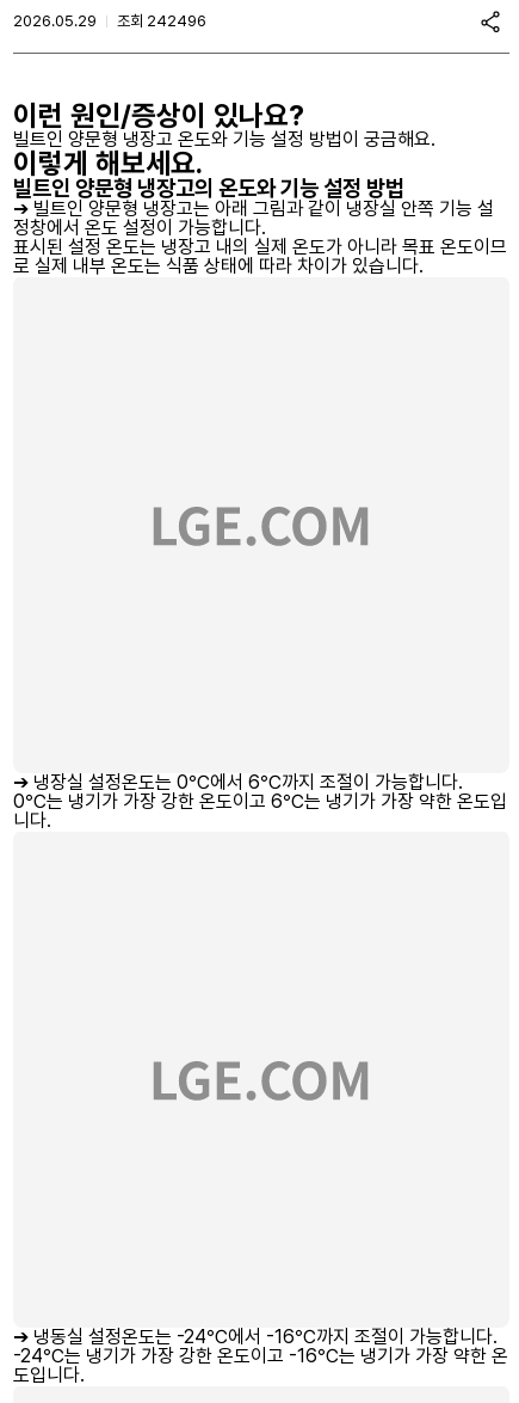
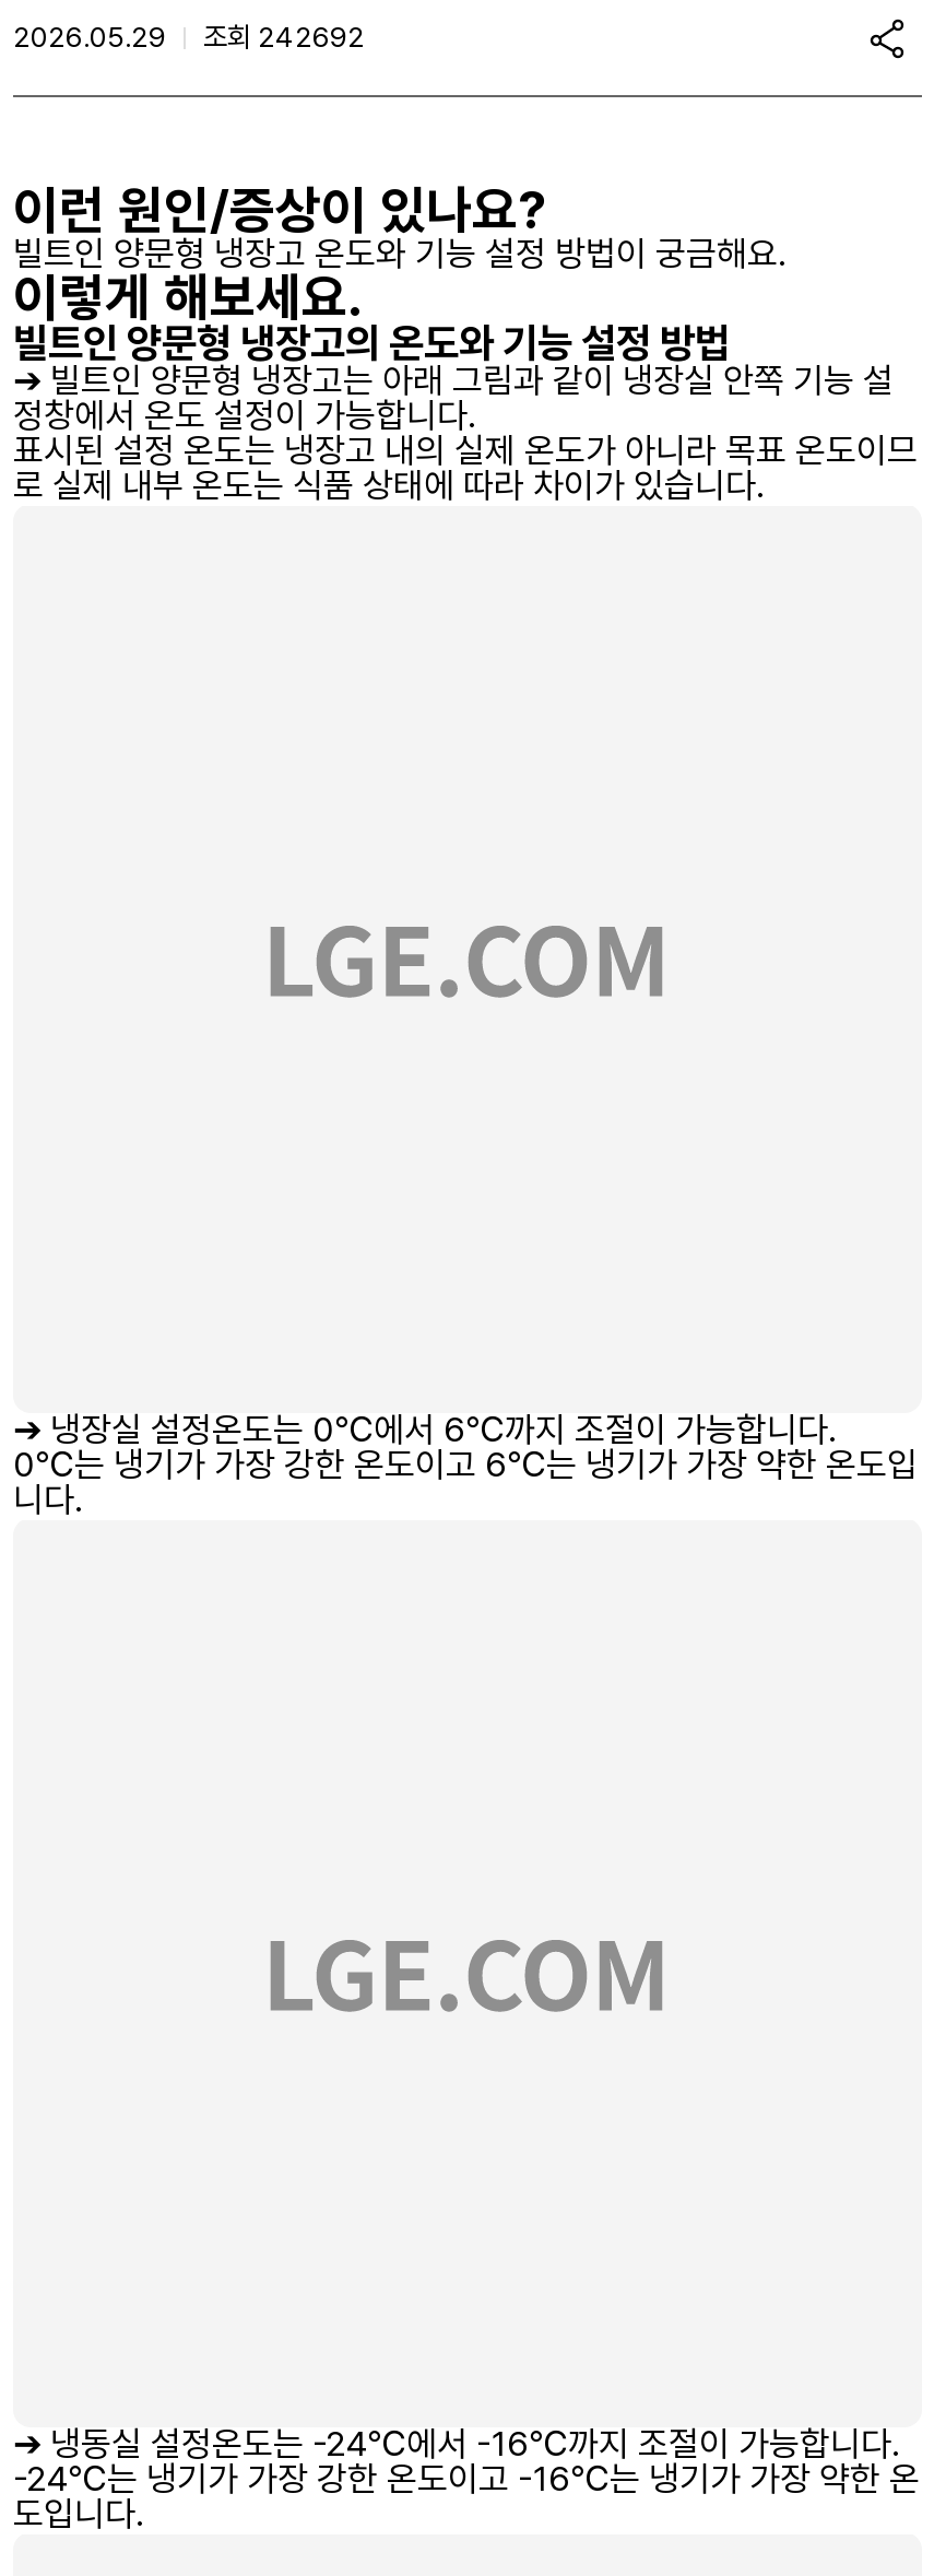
[13,12,206,30] 2026.05.29 조회 242496 -> [13,21,365,54] 2026.05.29 조회 242692

